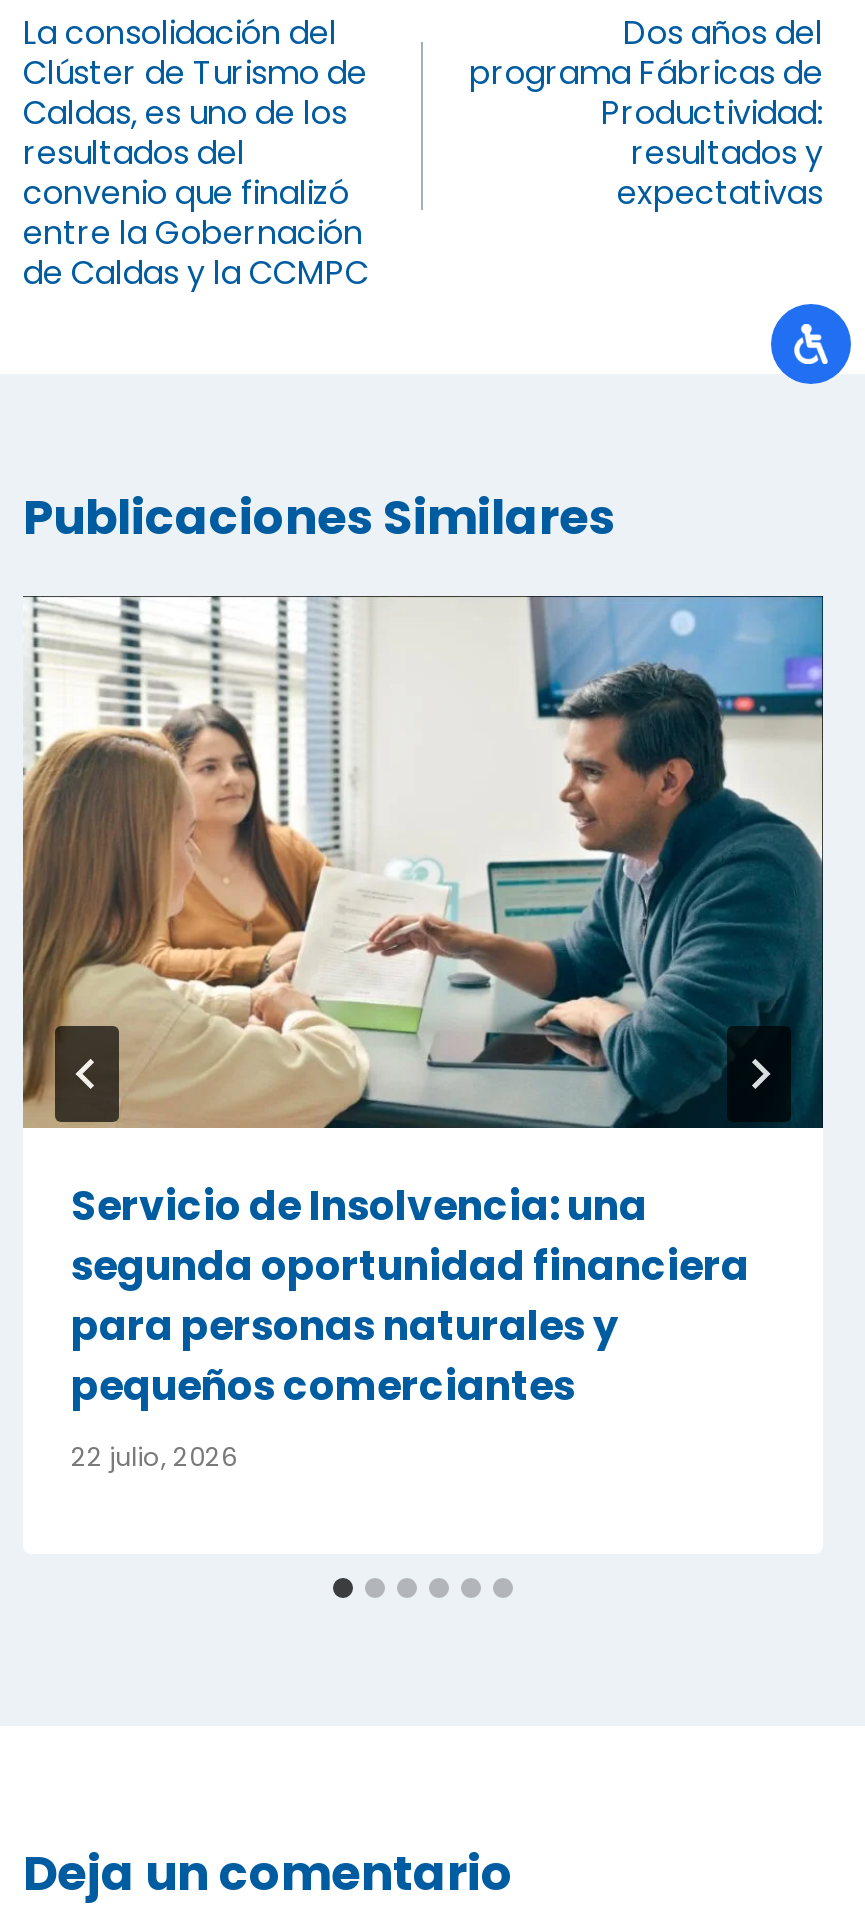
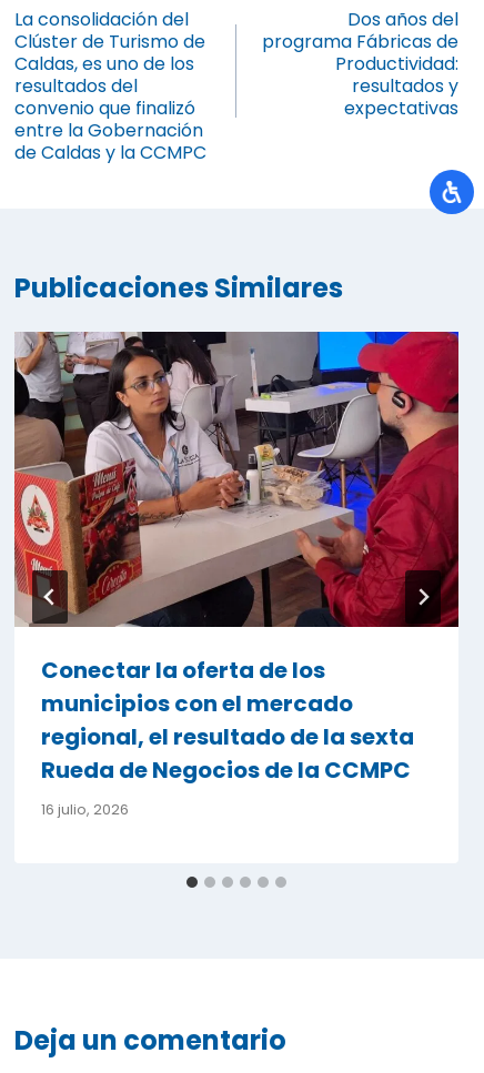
[21,594,825,1414] [image] | Servicio de Insolvencia: una | segunda oportunidad financiera | para personas naturales y | pequeños comerciantes -> [13,331,460,786] [image] | Conectar la oferta de los | municipios con el mercado | regional, el resultado de la sexta | Rueda de Negocios de la CCMPC
[71,1440,237,1474] 22 julio, 2026 -> [41,800,129,819] 16 julio, 2026

